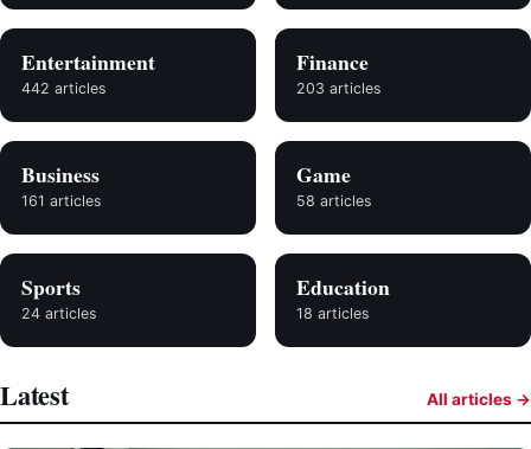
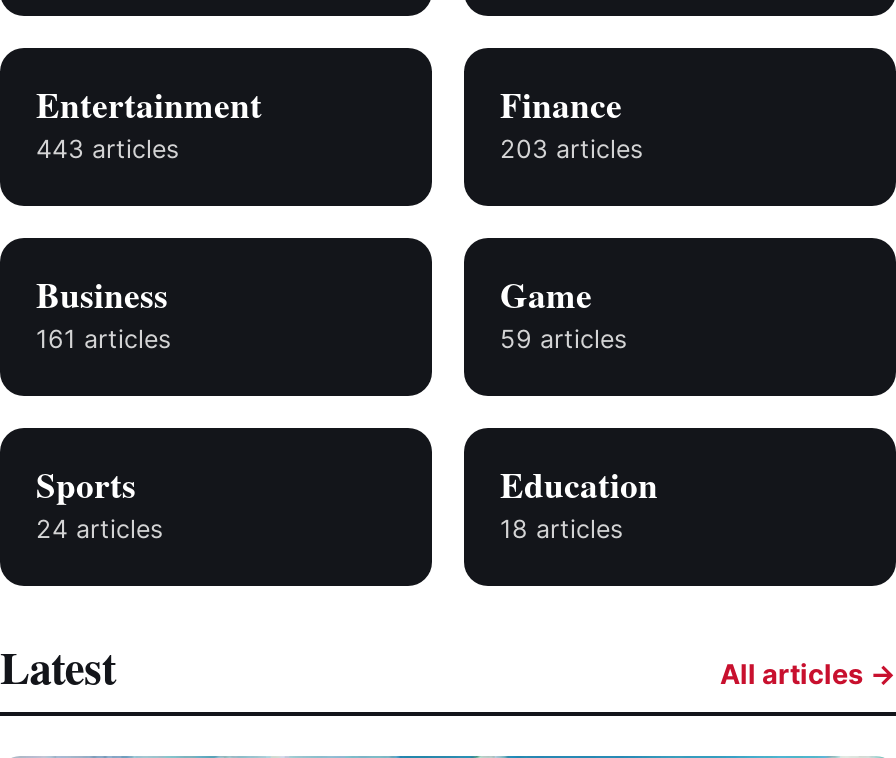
[21,79,107,97] 442 articles -> [36,133,180,163] 443 articles
[296,191,372,209] 58 articles -> [500,323,628,353] 59 articles

